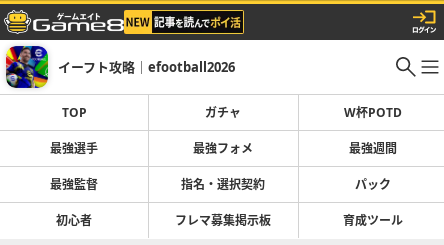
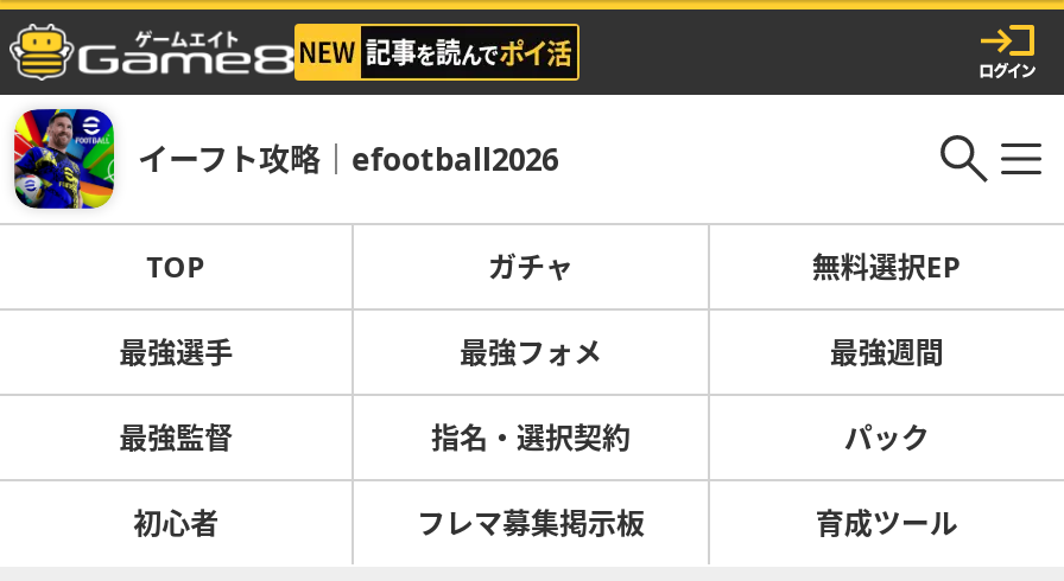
[344,104,402,121] W杯POTD -> [812,247,961,287] 無料選択EP

